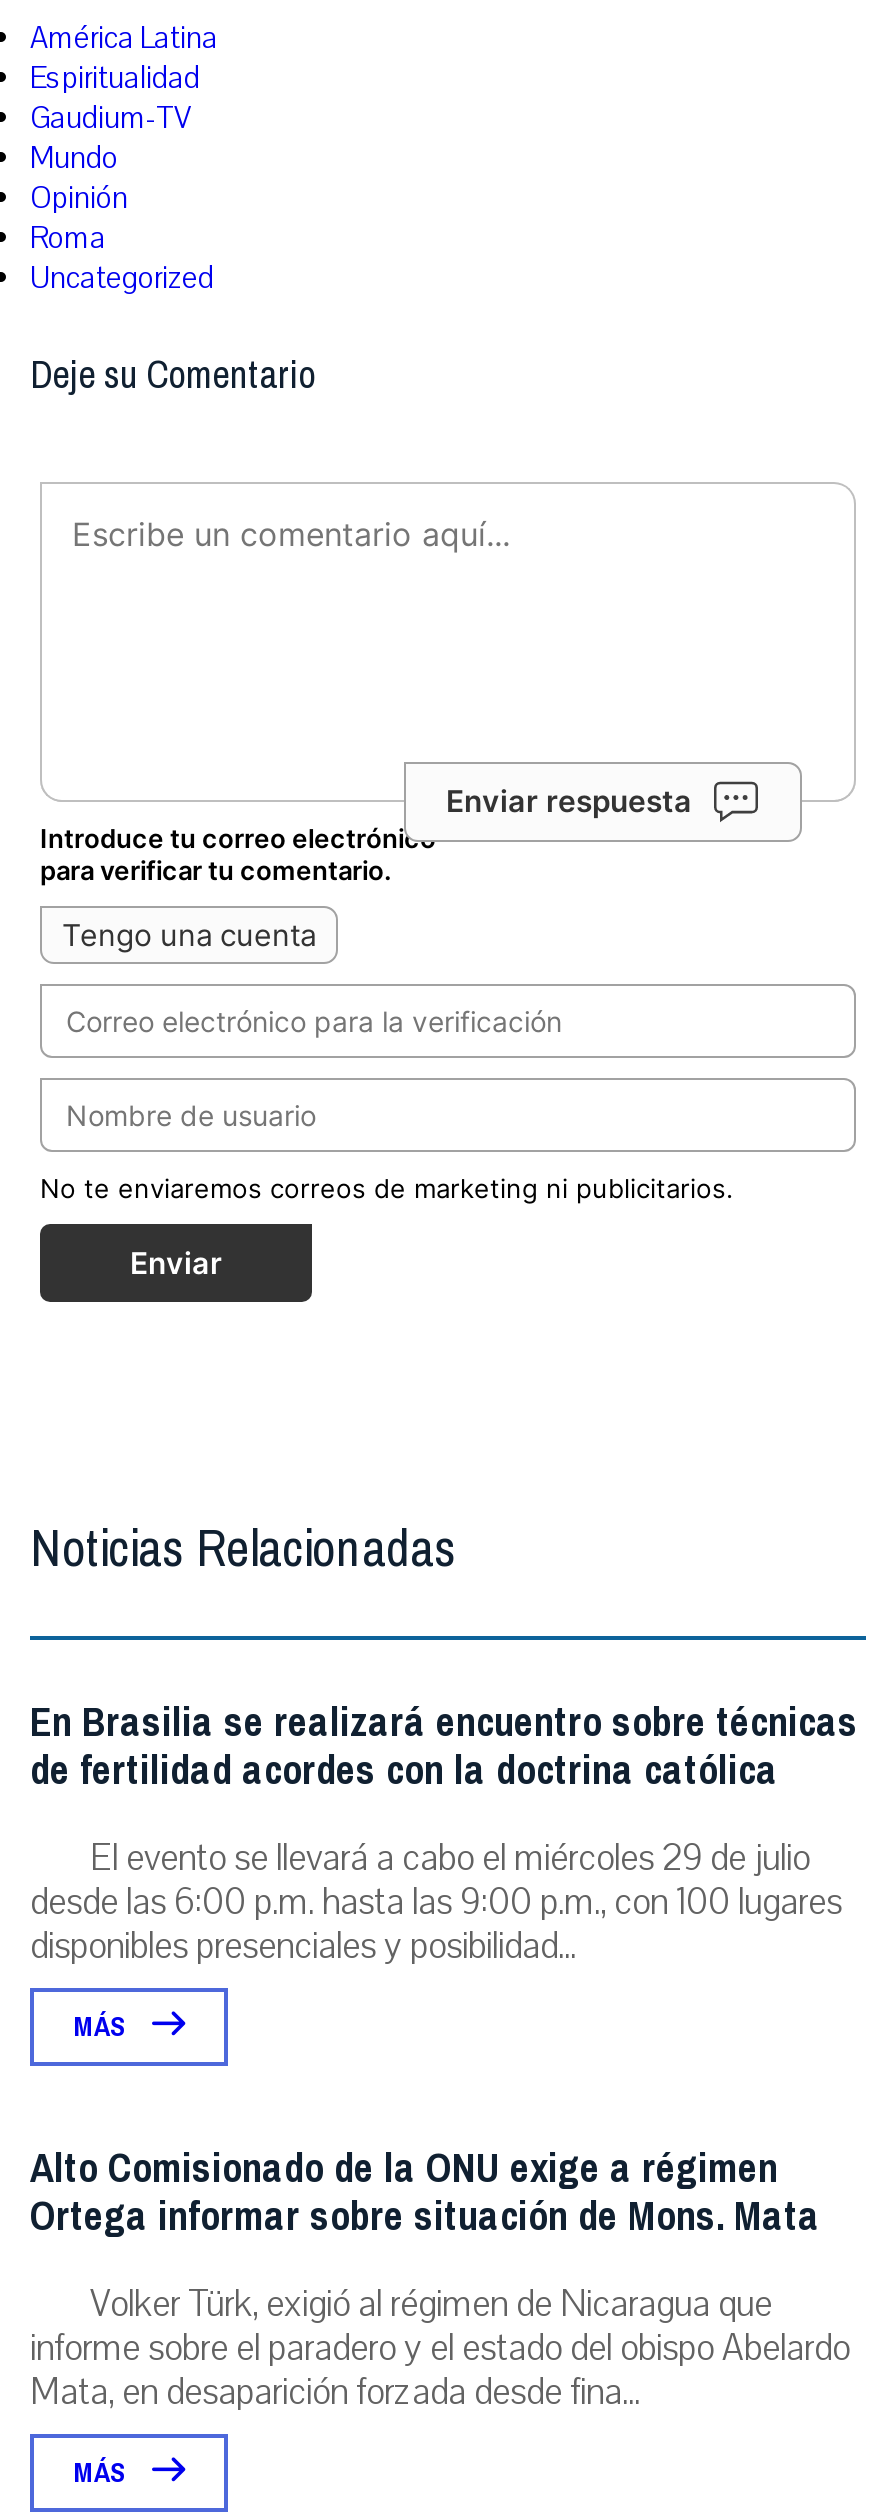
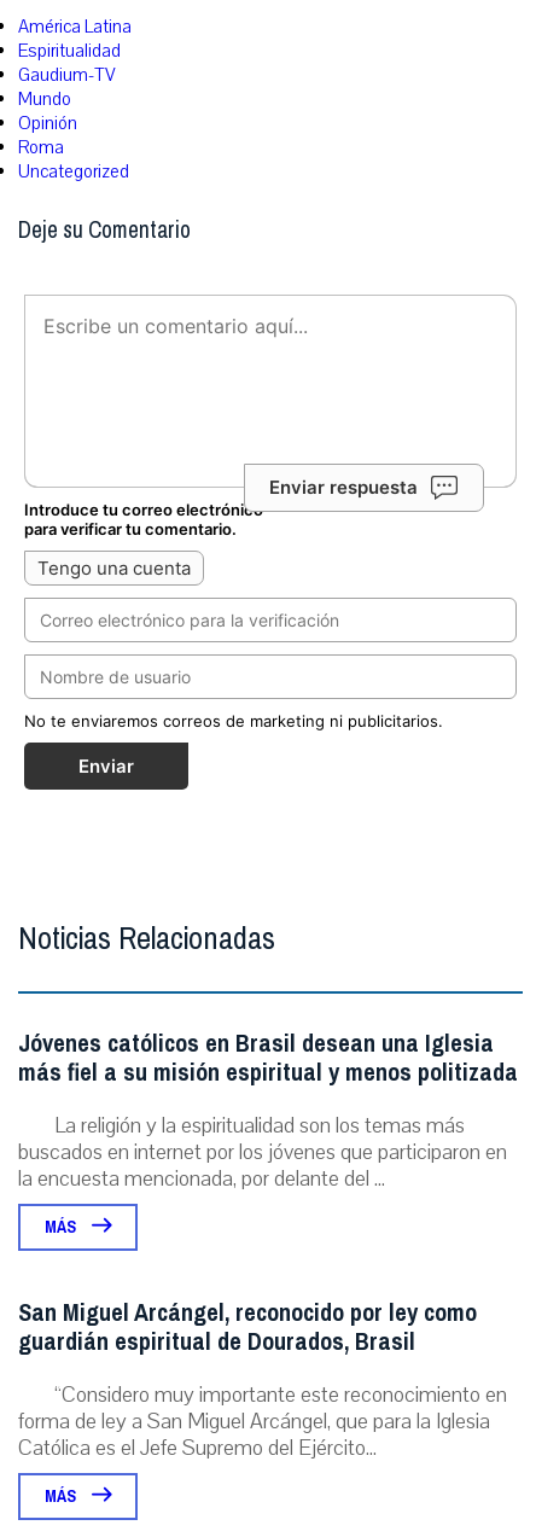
[30,1687,858,1971] En Brasilia se realizará encuentro sobre técnicas | de fertilidad acordes con la doctrina católica | El evento se llevará a cabo el miércoles 29 de julio | desde las 6:00 p.m. hasta las 9:00 p.m., con 100 lugares | disponibles presenciales y posibilidad... -> [18,1022,518,1193] Jóvenes católicos en Brasil desean una Iglesia | más fiel a su misión espiritual y menos politizada | La religión y la espiritualidad son los temas más | buscados en internet por los jóvenes que participaron en | la encuesta mencionada, por delante del ...
[30,2133,850,2417] Alto Comisionado de la ONU exige a régimen | Ortega informar sobre situación de Mons. Mata | Volker Türk, exigió al régimen de Nicaragua que | informe sobre el paradero y el estado del obispo Abelardo | Mata, en desaparición forzada desde fina... -> [18,1291,507,1463] San Miguel Arcángel, reconocido por ley como | guardián espiritual de Dourados, Brasil | “Considero muy importante este reconocimiento en | forma de ley a San Miguel Arcángel, que para la Iglesia | Católica es el Jefe Supremo del Ejército...

